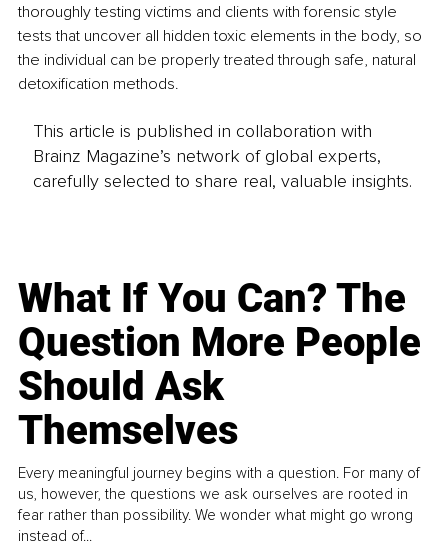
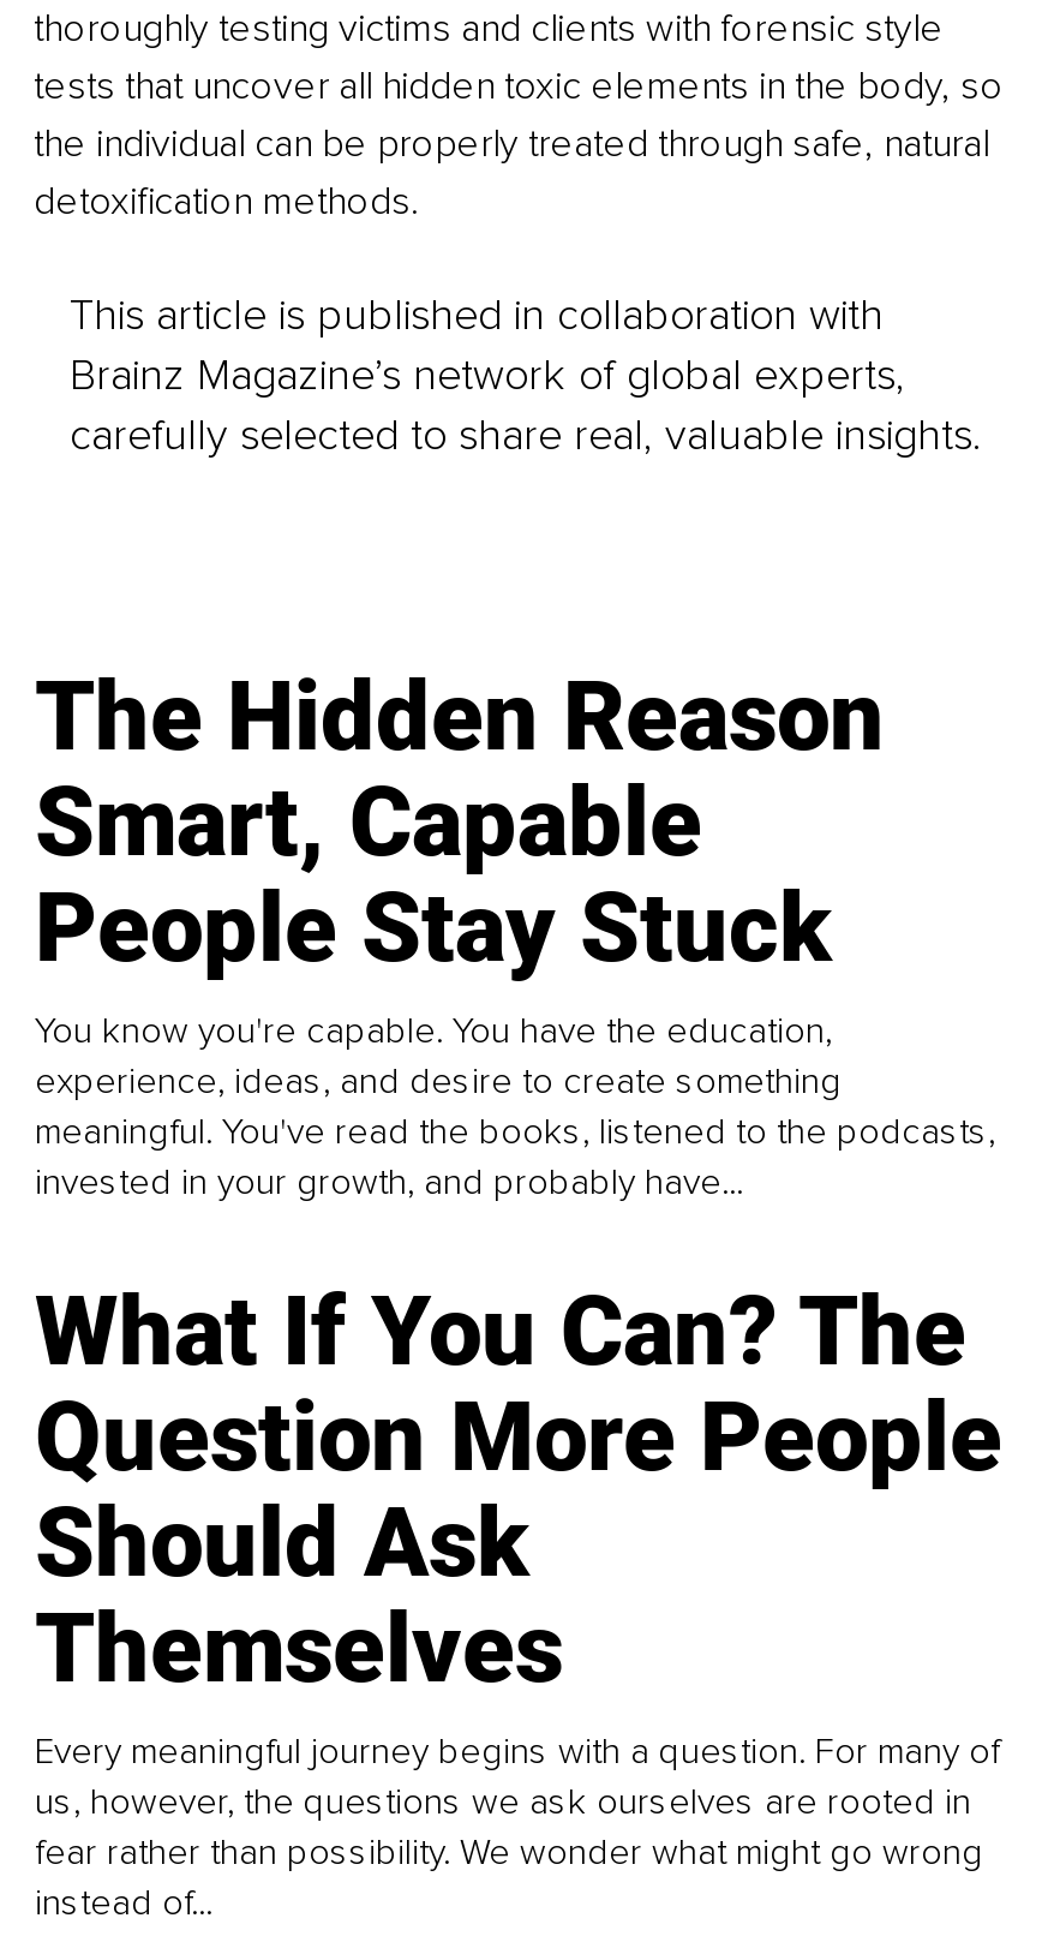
none -> [35,660,995,1202] The Hidden Reason | Smart, Capable | People Stay Stuck | You know you're capable. You have the education, | experience, ideas, and desire to create something | meaningful. You've read the books, listened to the podcasts, | invested in your growth, and probably have...

